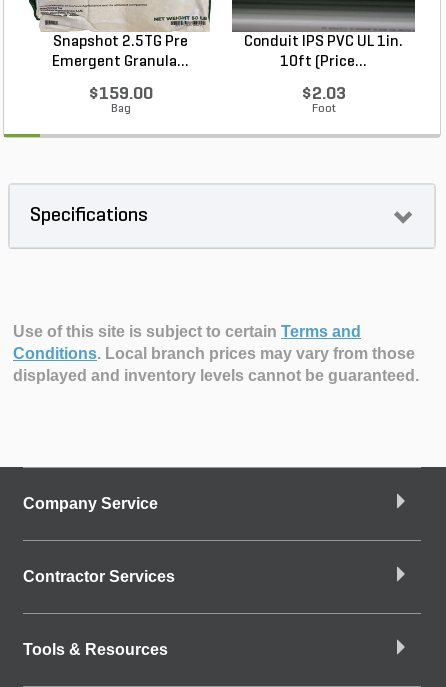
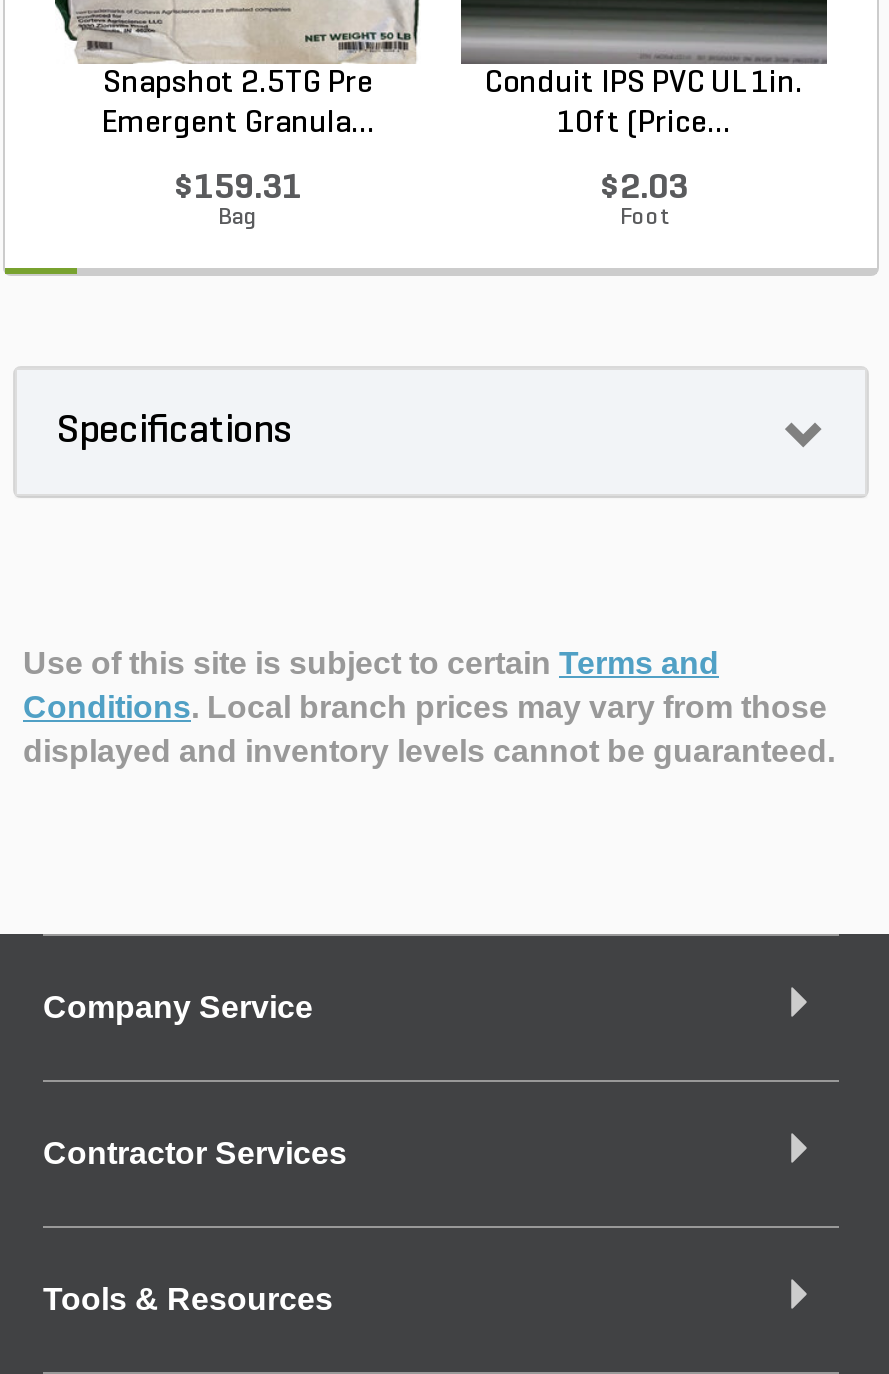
[88,85,152,104] $159.00 -> [174,170,302,208] $159.31

